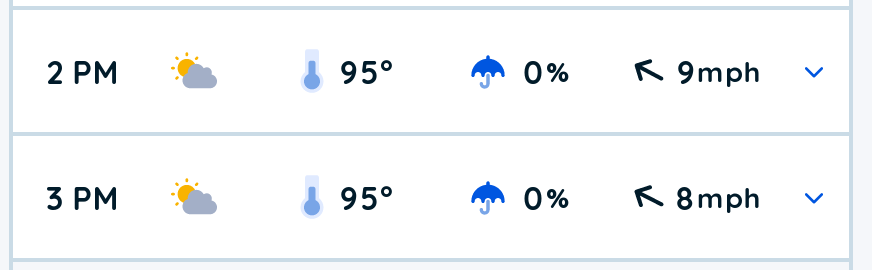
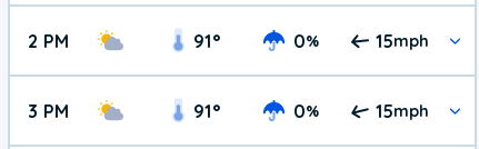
[339,52,395,92] 95° -> [193,30,220,52] 91°
[676,52,762,92] 9mph -> [375,30,430,52] 15mph
[339,178,395,218] 95° -> [193,100,220,122] 91°
[676,178,762,218] 8 mph -> [375,100,430,122] 15 mph

